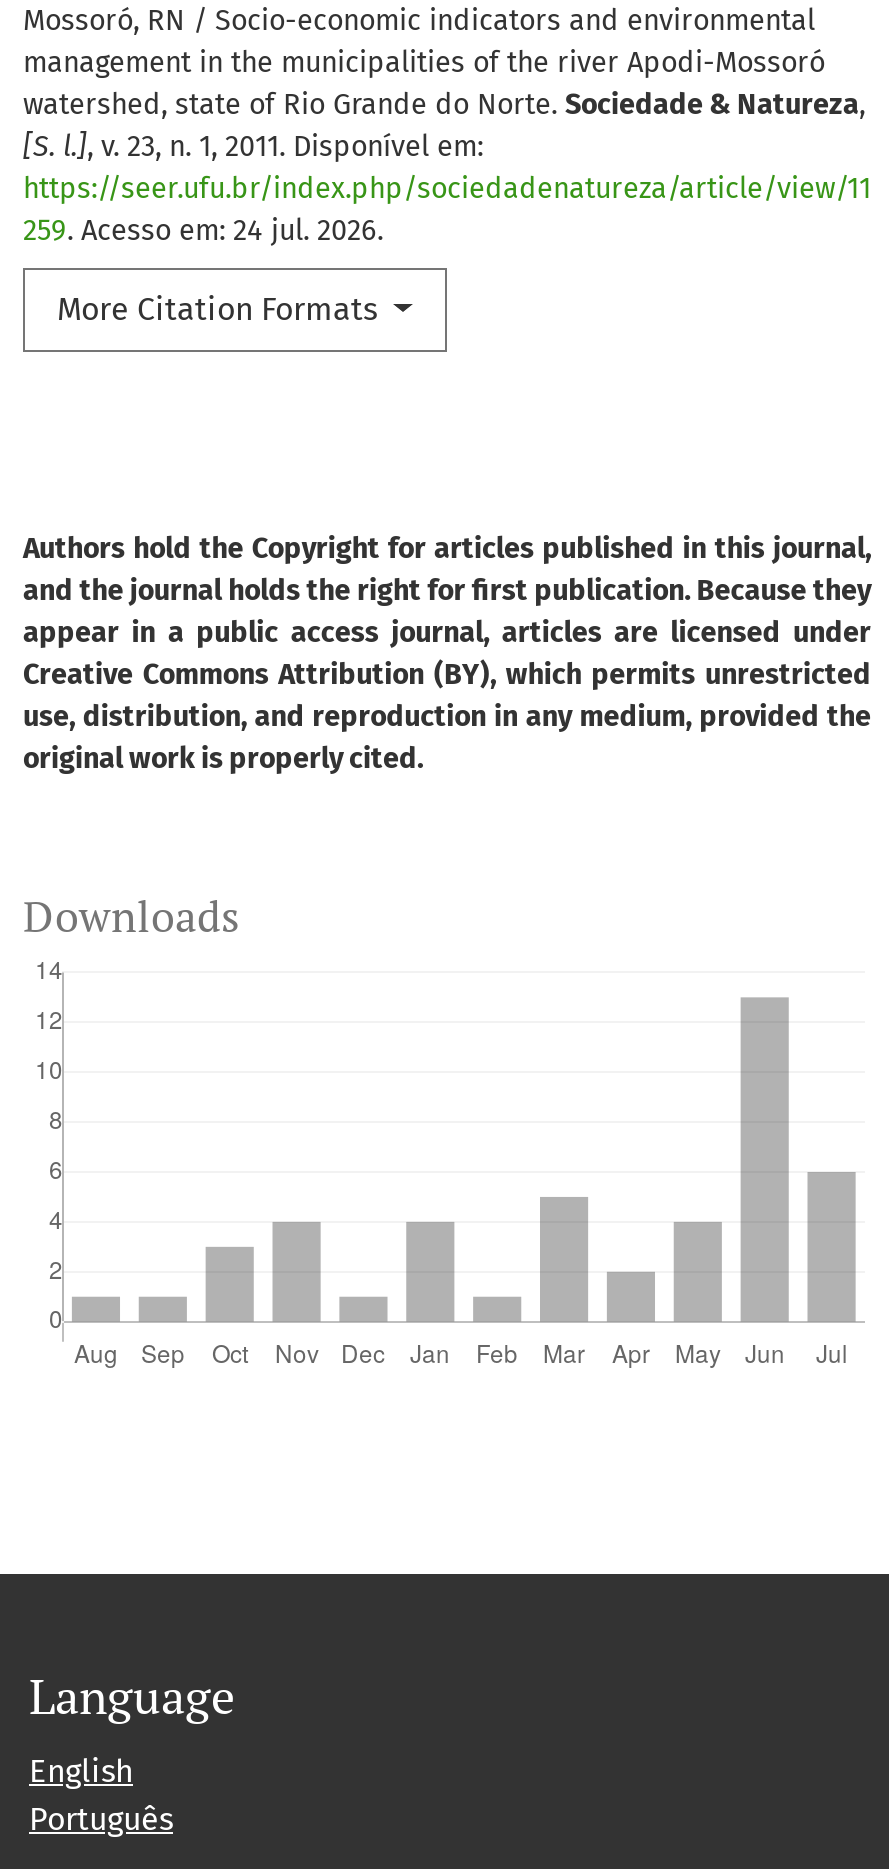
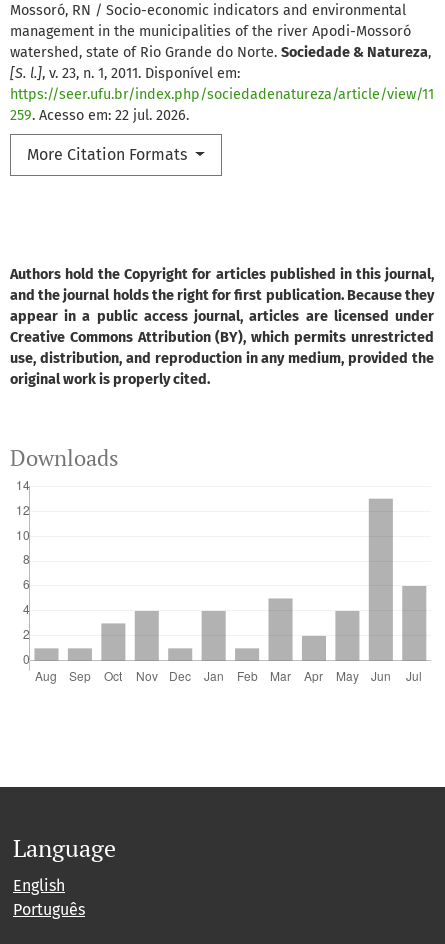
[23,215,383,249] 259. Acesso em: 24 jul. 2026. -> [10,107,189,124] 259. Acesso em: 22 jul. 2026.

